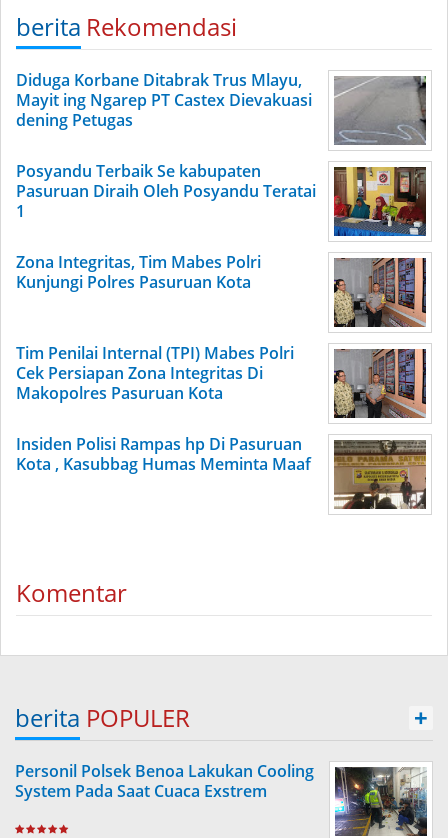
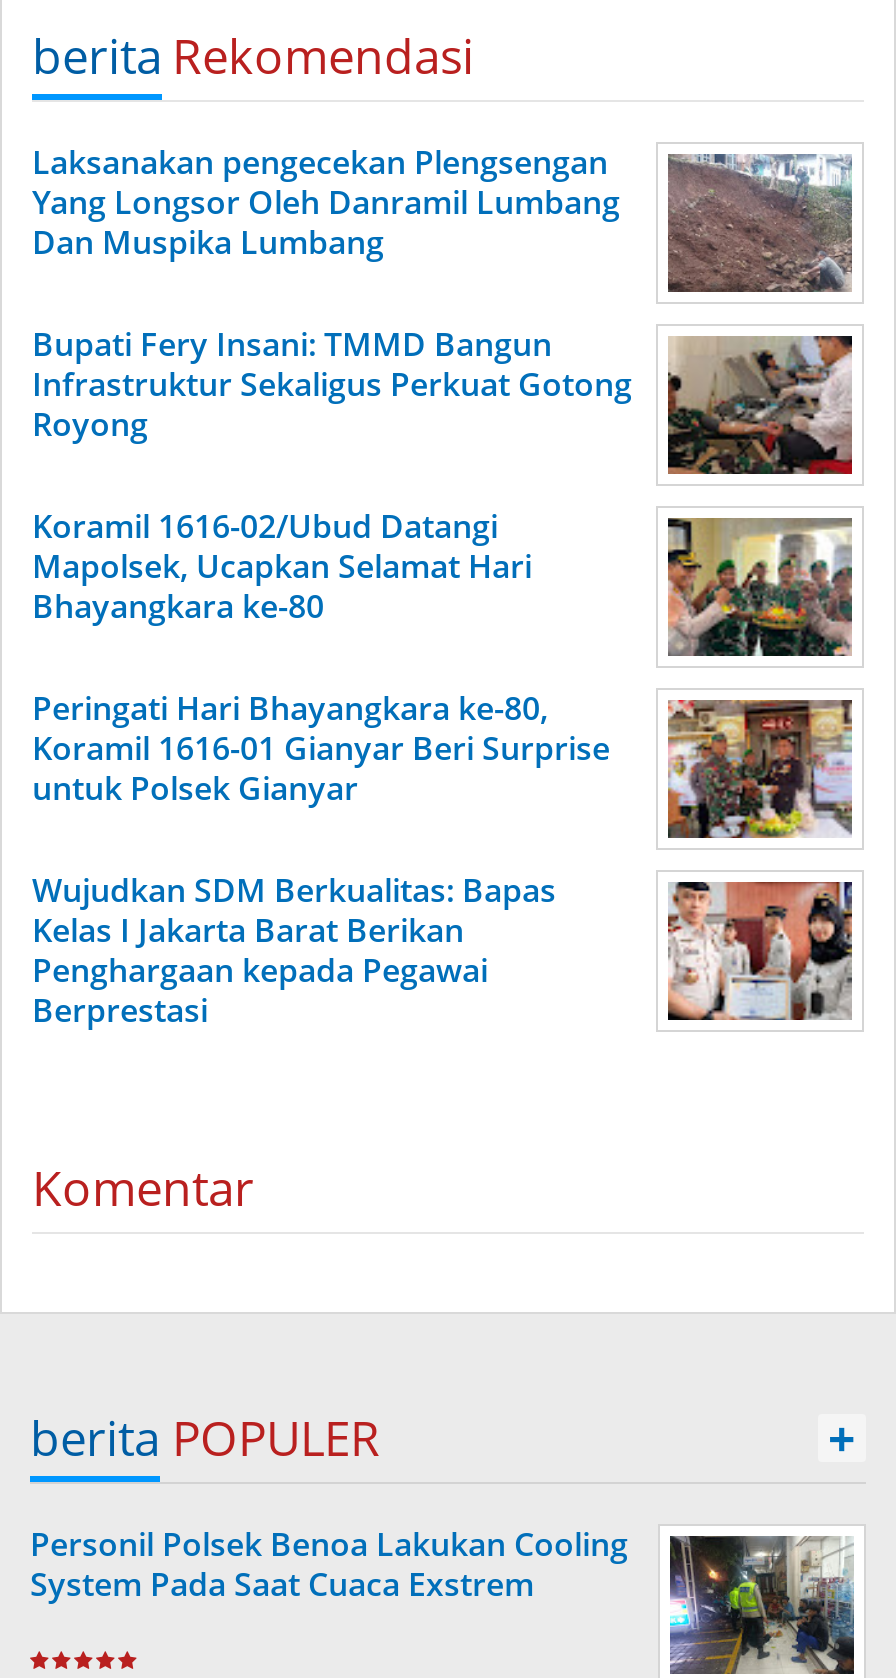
[16,69,427,145] [image] | Diduga Korbane Ditabrak Trus Mlayu, | Mayit ing Ngarep PT Castex Dievakuasi | dening Petugas -> [32,140,854,292] [image] | Laksanakan pengecekan Plengsengan | Yang Longsor Oleh Danramil Lumbang | Dan Muspika Lumbang
[16,160,427,237] [image] | Posyandu Terbaik Se kabupaten | Pasuruan Diraih Oleh Posyandu Teratai | 1 -> [32,322,854,476] [image] | Bupati Fery Insani: TMMD Bangun | Infrastruktur Sekaligus Perkuat Gotong | Royong
[16,251,261,293] Zona Integritas, Tim Mabes Polri | Kunjungi Polres Pasuruan Kota -> [32,504,532,628] Koramil 1616-02/Ubud Datangi | Mapolsek, Ucapkan Selamat Hari | Bhayangkara ke-80
[333,258,427,328] [image] -> [666,516,854,658] [image]
[16,342,427,419] [image] | Tim Penilai Internal (TPI) Mabes Polri | Cek Persiapan Zona Integritas Di | Makopolres Pasuruan Kota -> [32,686,854,840] [image] | Peringati Hari Bhayangkara ke-80, | Koramil 1616-01 Gianyar Beri Surprise | untuk Polsek Gianyar
[16,433,311,475] Insiden Polisi Rampas hp Di Pasuruan | Kota , Kasubbag Humas Meminta Maaf -> [32,868,556,1032] Wujudkan SDM Berkualitas: Bapas | Kelas I Jakarta Barat Berikan | Penghargaan kepada Pegawai | Berprestasi
[333,439,426,510] [image] -> [666,880,854,1022] [image]

